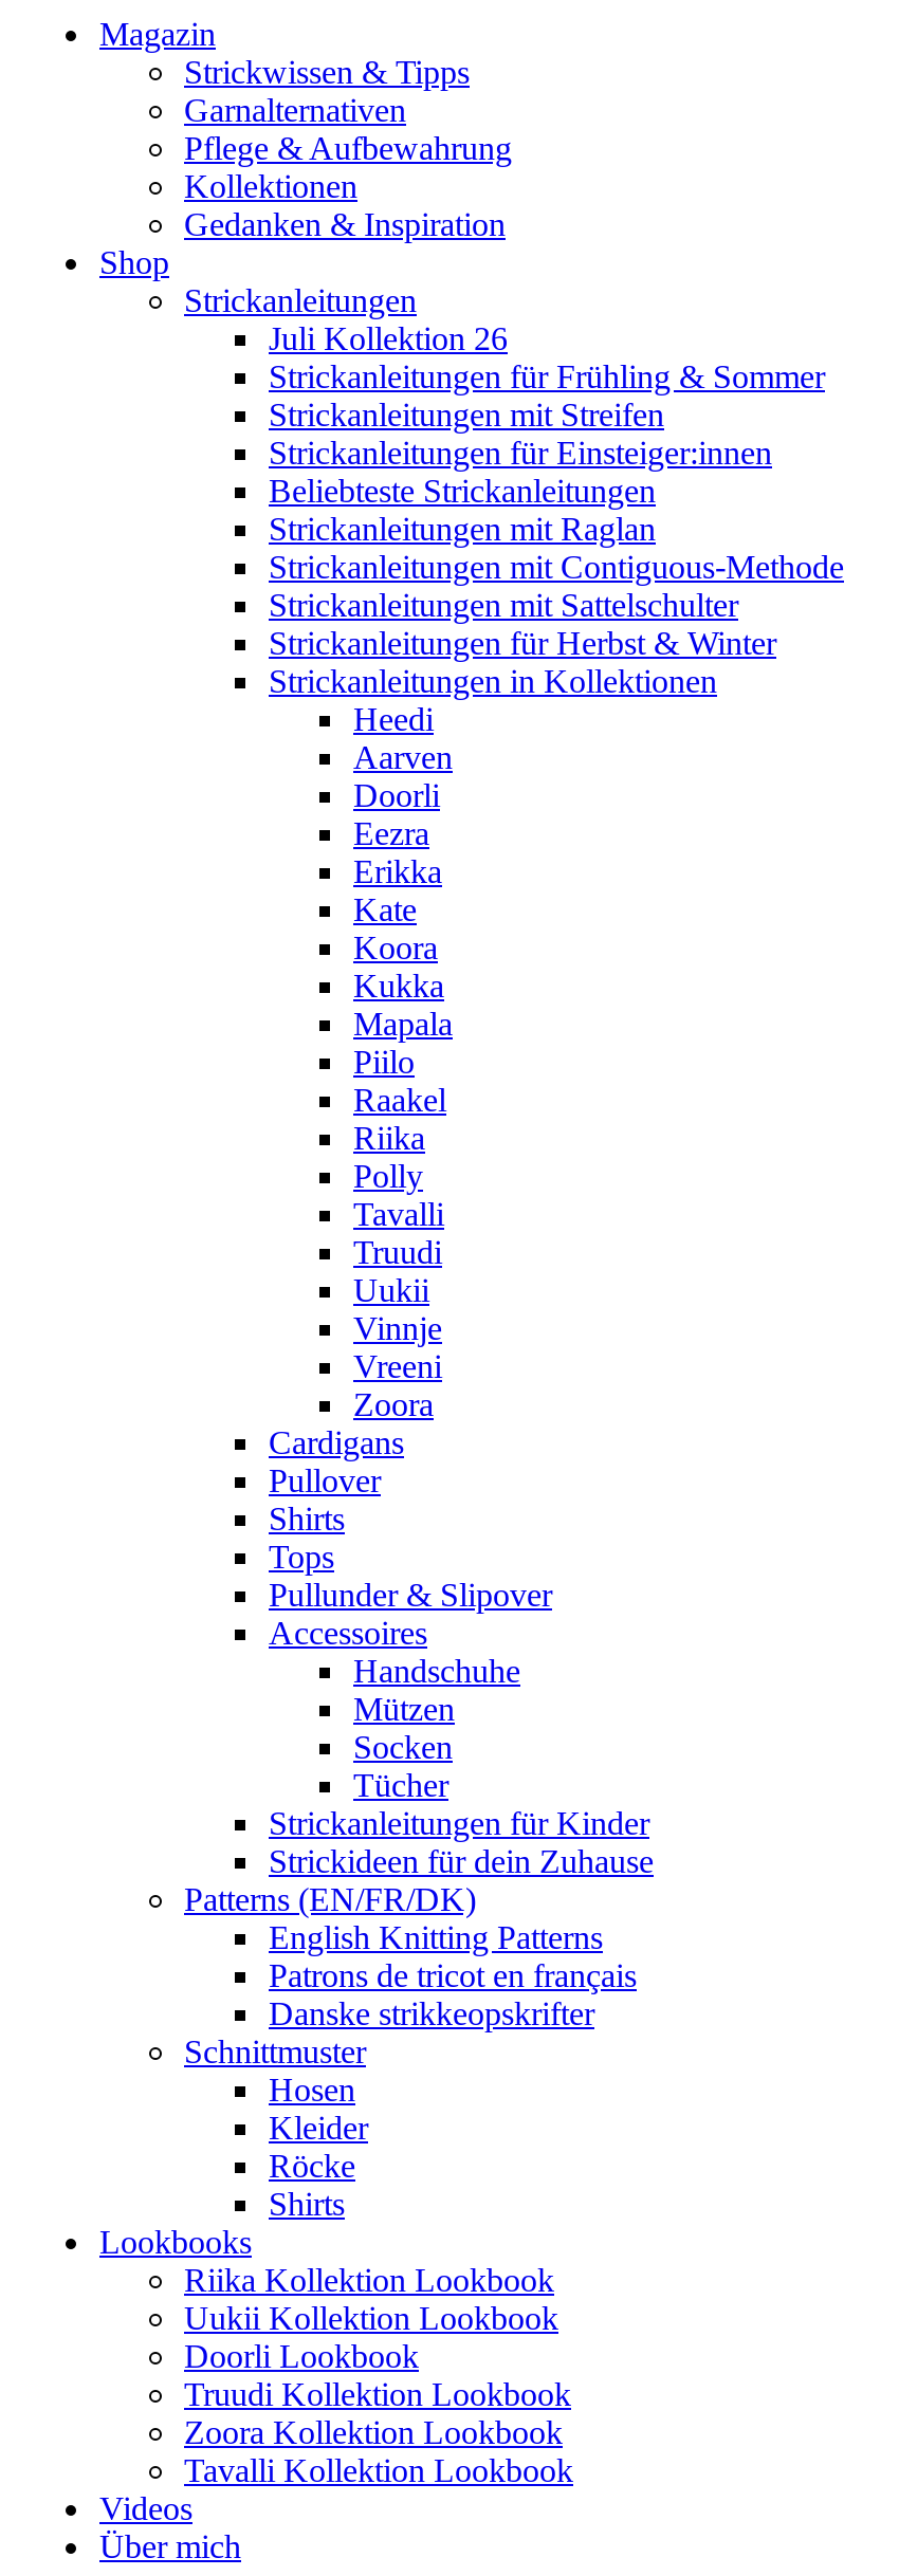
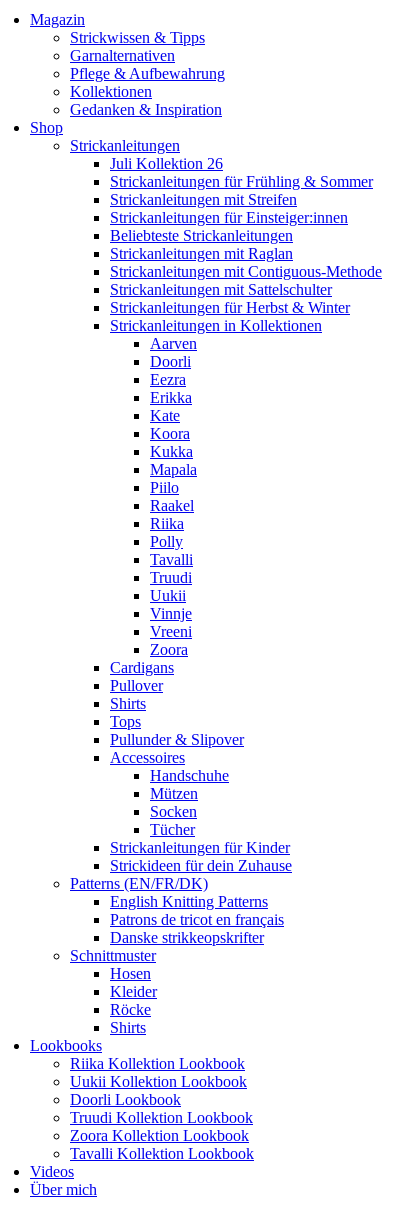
[353,701,434,737] Heedi -> none

